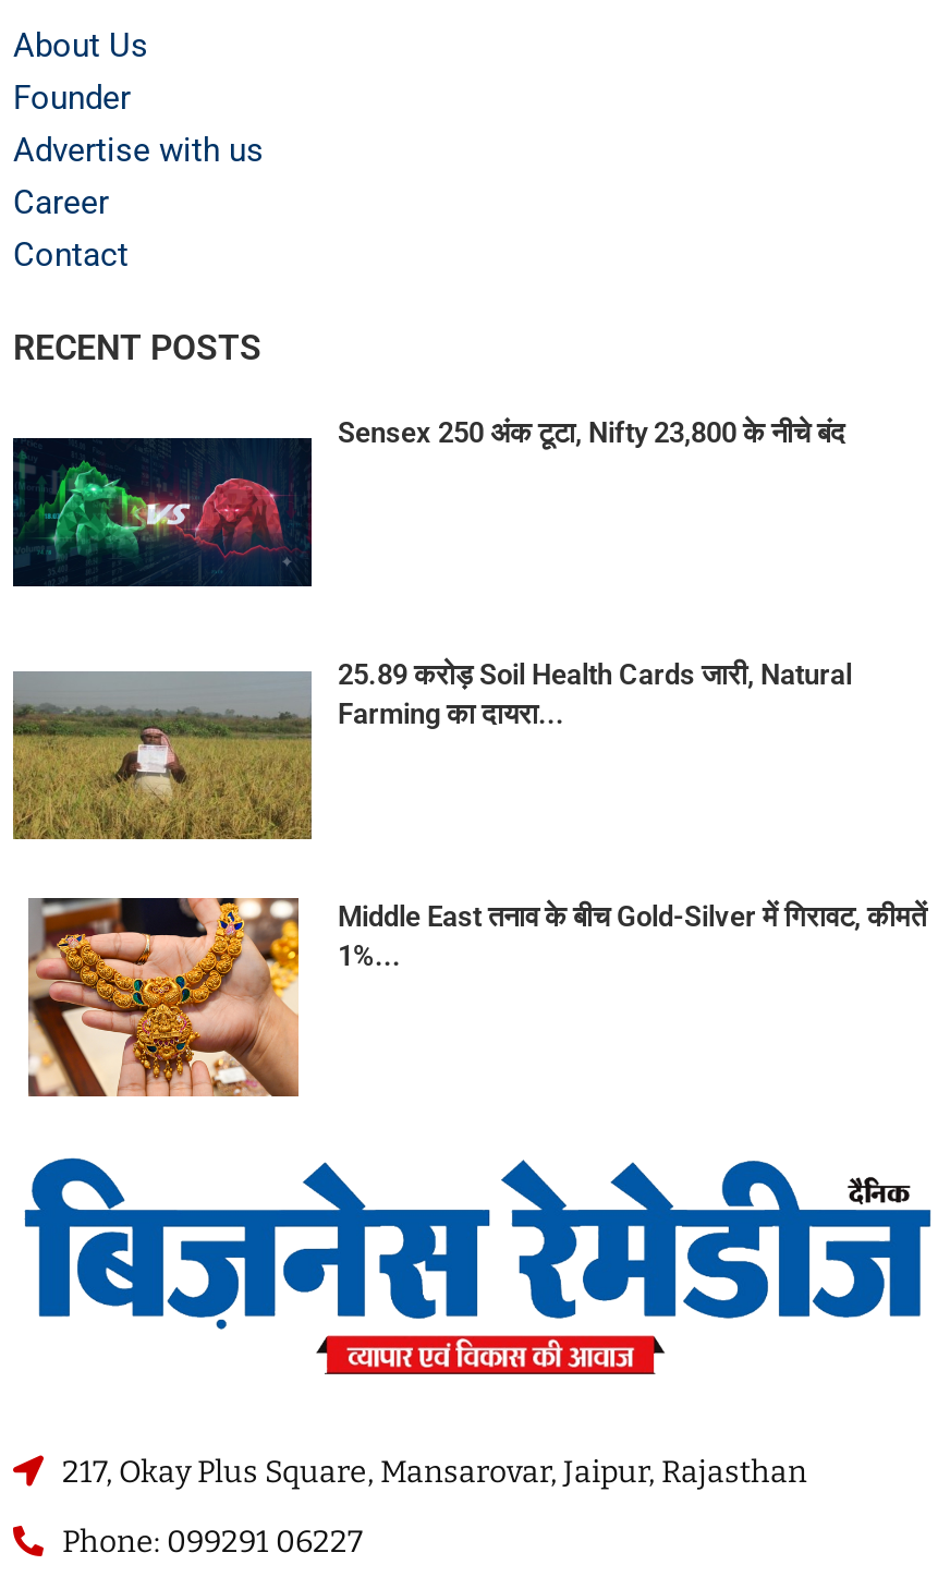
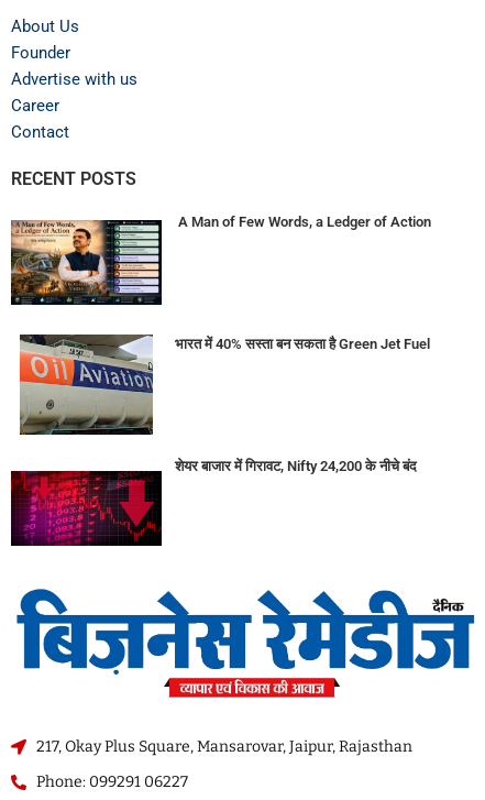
[11,415,845,596] [image] | Sensex 250 अंक टूटा, Nifty 23,800 के नीचे बंद -> [10,213,431,306] [image] | A Man of Few Words, a Ledger of Action
[11,655,852,853] [image] | 25.89 करोड़ Soil Health Cards जारी, Natural | Farming का दायरा... -> [11,333,430,436] [image] | भारत में 40% सस्ता बन सकता है Green Jet Fuel
[13,895,926,1100] [image] | Middle East तनाव के बीच Gold-Silver में गिरावट, कीमतें | 1%... -> [10,457,417,558] [image] | शेयर बाजार में गिरावट, Nifty 24,200 के नीचे बंद

